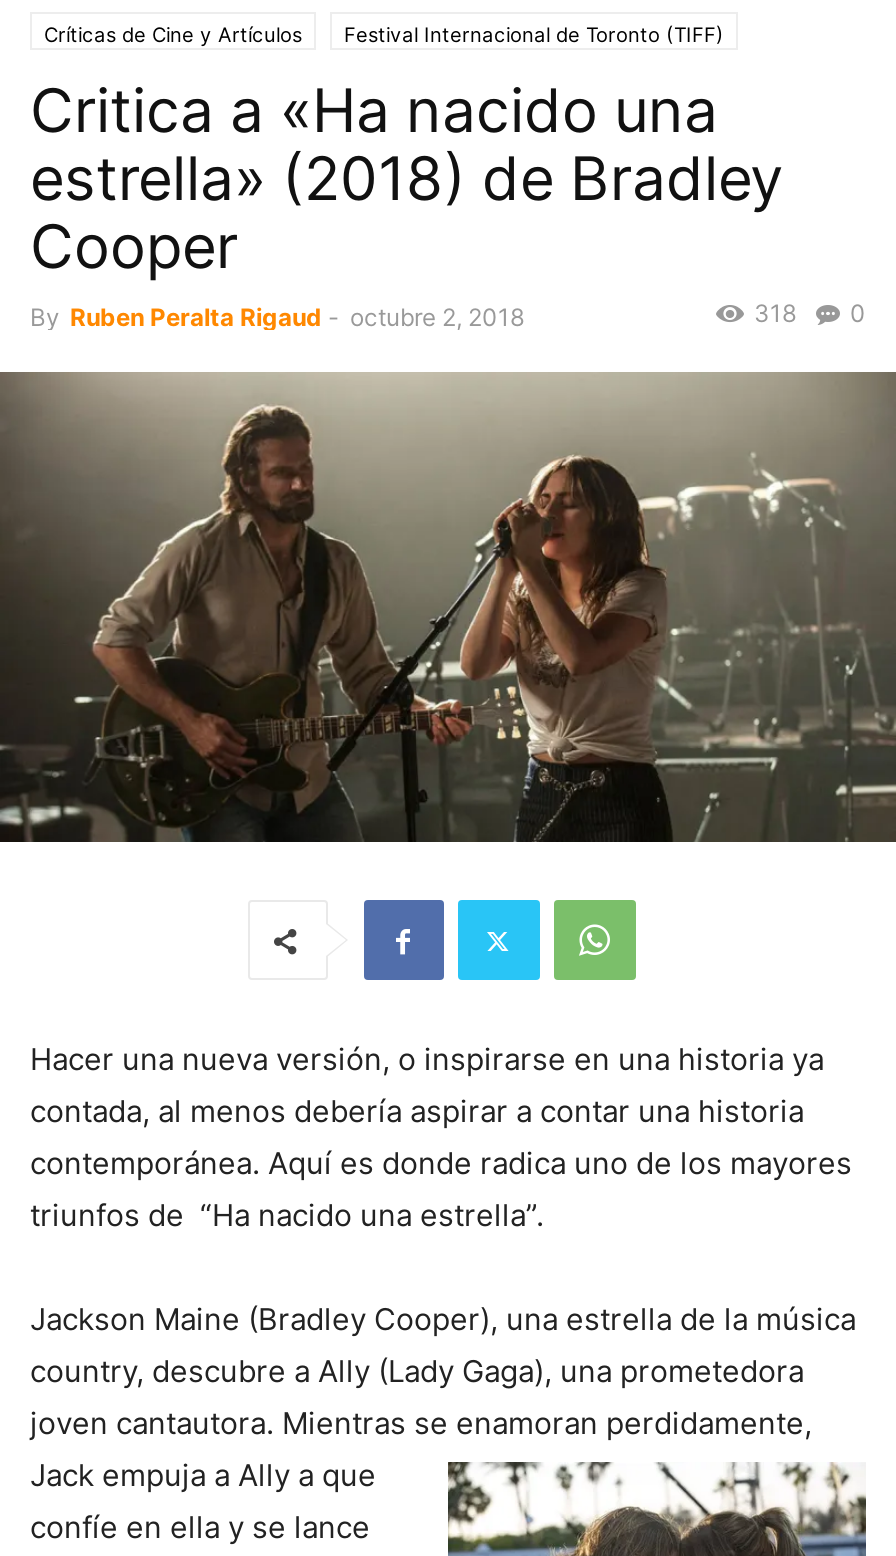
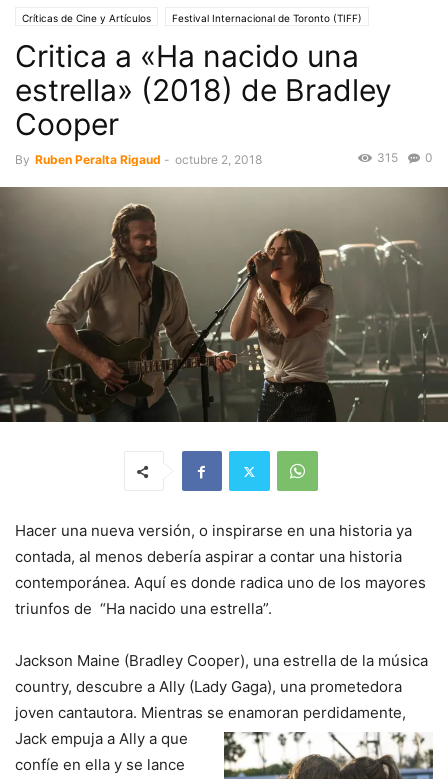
[754,298,866,328] 318 0 -> [377,150,433,165] 315 0

